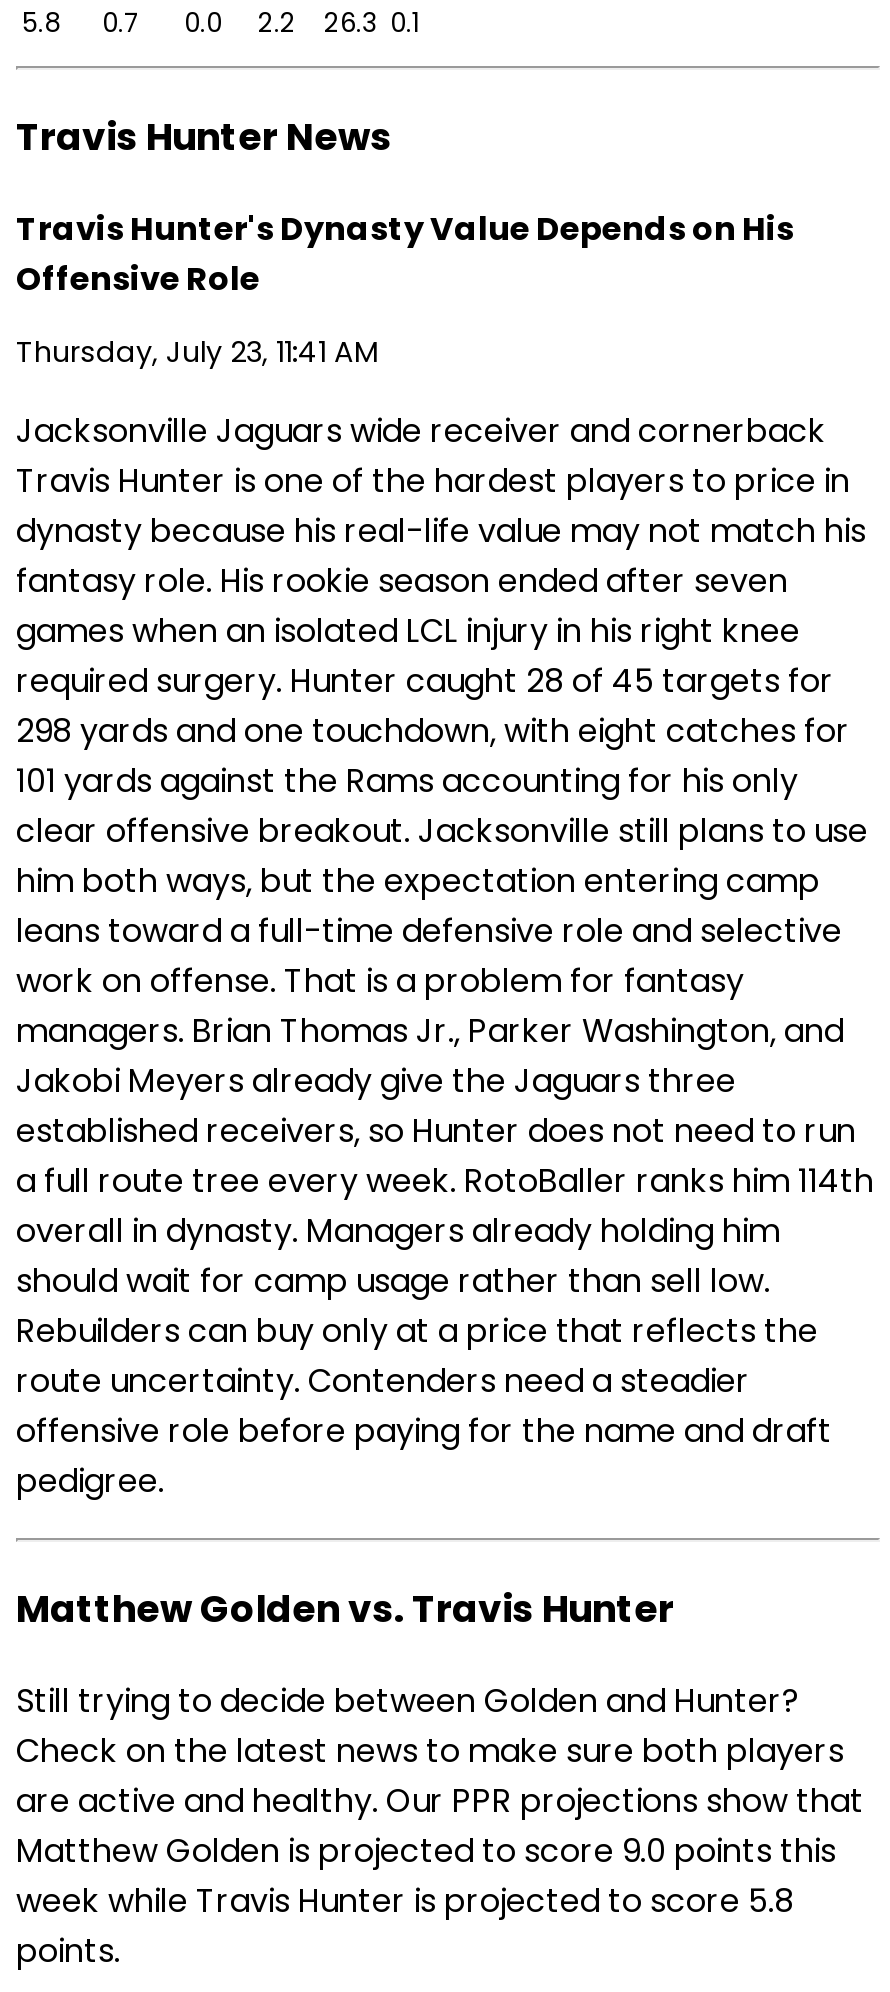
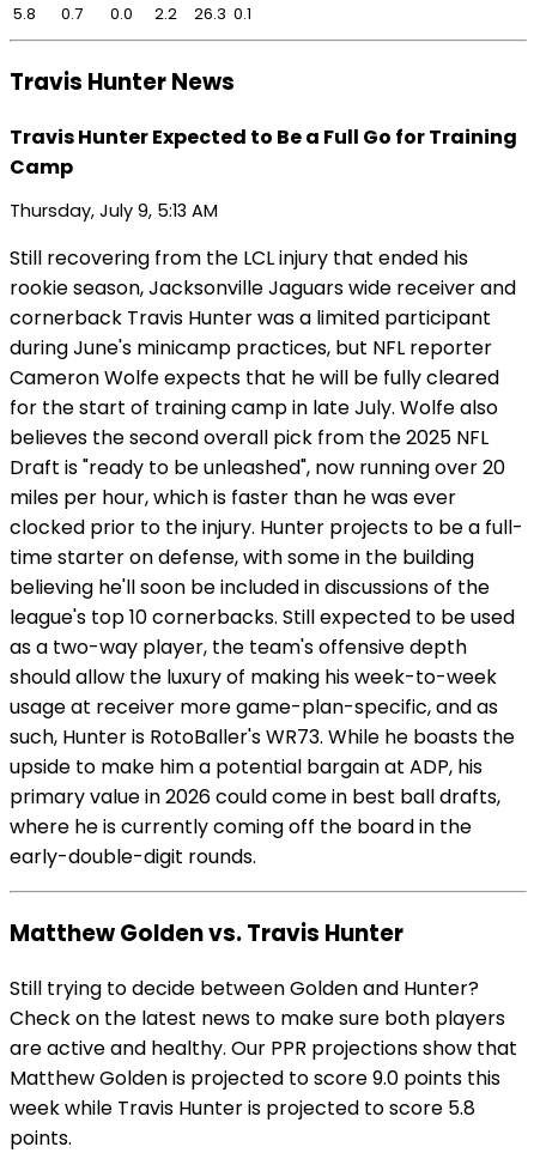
[16,206,794,302] Travis Hunter's Dynasty Value Depends on His | Offensive Role -> [10,123,517,181] Travis Hunter Expected to Be a Full Go for Training | Camp
[16,332,378,372] Thursday, July 23, 11:41 AM -> [10,199,218,223] Thursday, July 9, 5:13 AM
[16,408,874,1504] Jacksonville Jaguars wide receiver and cornerback | Travis Hunter is one of the hardest players to price in | dynasty because his real-life value may not match his | fantasy role. His rookie season ended after seven | games when an isolated LCL injury in his right knee | required surgery. Hunter caught 28 of 45 targets for | 298 yards and one touchdown, with eight catches for | 101 yards against the Rams accounting for his only | clear offensive breakout. Jacksonville still plans to use | him both ways, but the expectation entering camp | leans toward a full-time defensive role and selective | work on offense. That is a problem for fantasy | managers. Brian Thomas Jr., Parker Washington, and | Jakobi Meyers already give the Jaguars three | established receivers, so Hunter does not need to run | a full route tree every week. RotoBaller ranks him 114th | overall in dynasty. Managers already holding him | should wait for camp usage rather than sell low. | Rebuilders can buy only at a price that reflects the | route uncertainty. Contenders need a steadier | offensive role before paying for the name and draft | pedigree. -> [10,244,523,871] Still recovering from the LCL injury that ended his | rookie season, Jacksonville Jaguars wide receiver and | cornerback Travis Hunter was a limited participant | during June's minicamp practices, but NFL reporter | Cameron Wolfe expects that he will be fully cleared | for the start of training camp in late July. Wolfe also | believes the second overall pick from the 2025 NFL | Draft is "ready to be unleashed", now running over 20 | miles per hour, which is faster than he was ever | clocked prior to the injury. Hunter projects to be a full- | time starter on defense, with some in the building | believing he'll soon be included in discussions of the | league's top 10 cornerbacks. Still expected to be used | as a two-way player, the team's offensive depth | should allow the luxury of making his week-to-week | usage at receiver more game-plan-specific, and as | such, Hunter is RotoBaller's WR73. While he boasts the | upside to make him a potential bargain at ADP, his | primary value in 2026 could come in best ball drafts, | where he is currently coming off the board in the | early-double-digit rounds.

